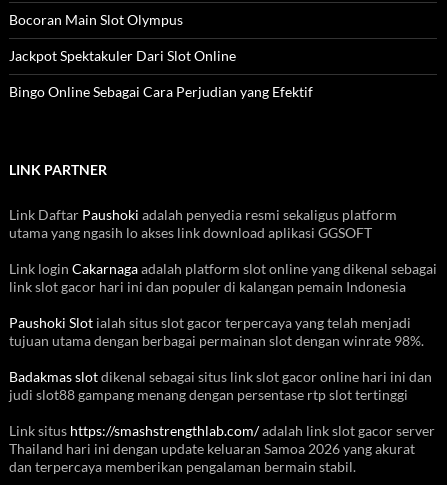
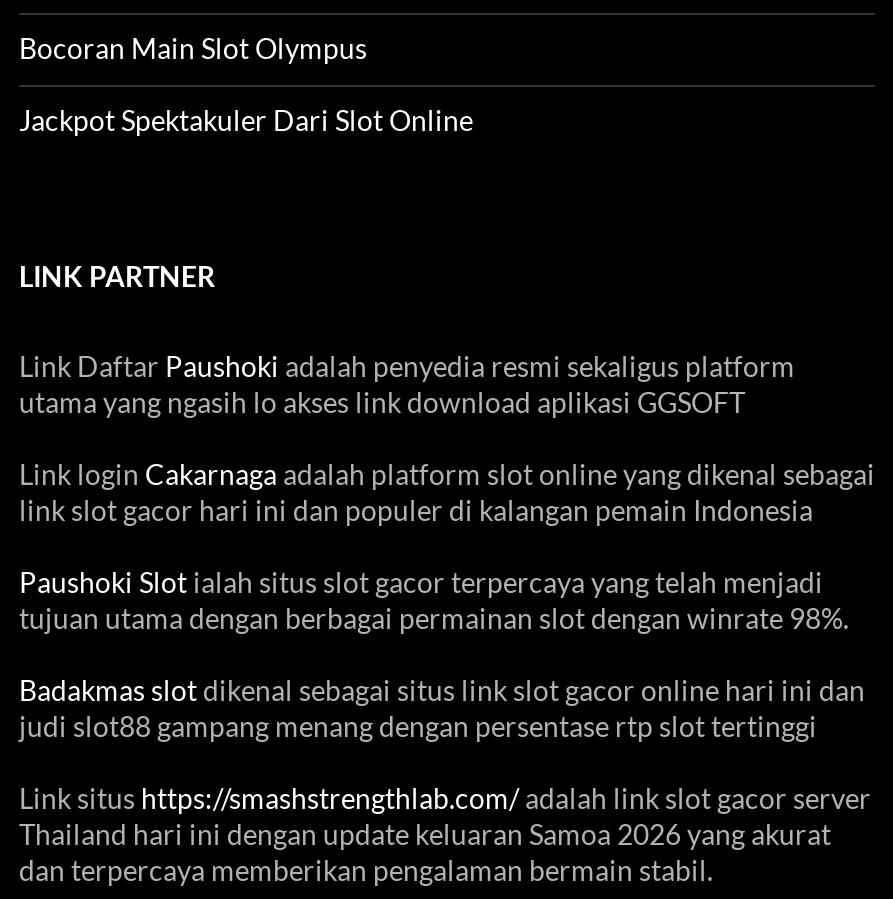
[9,83,313,100] Bingo Online Sebagai Cara Perjudian yang Efektif -> none

